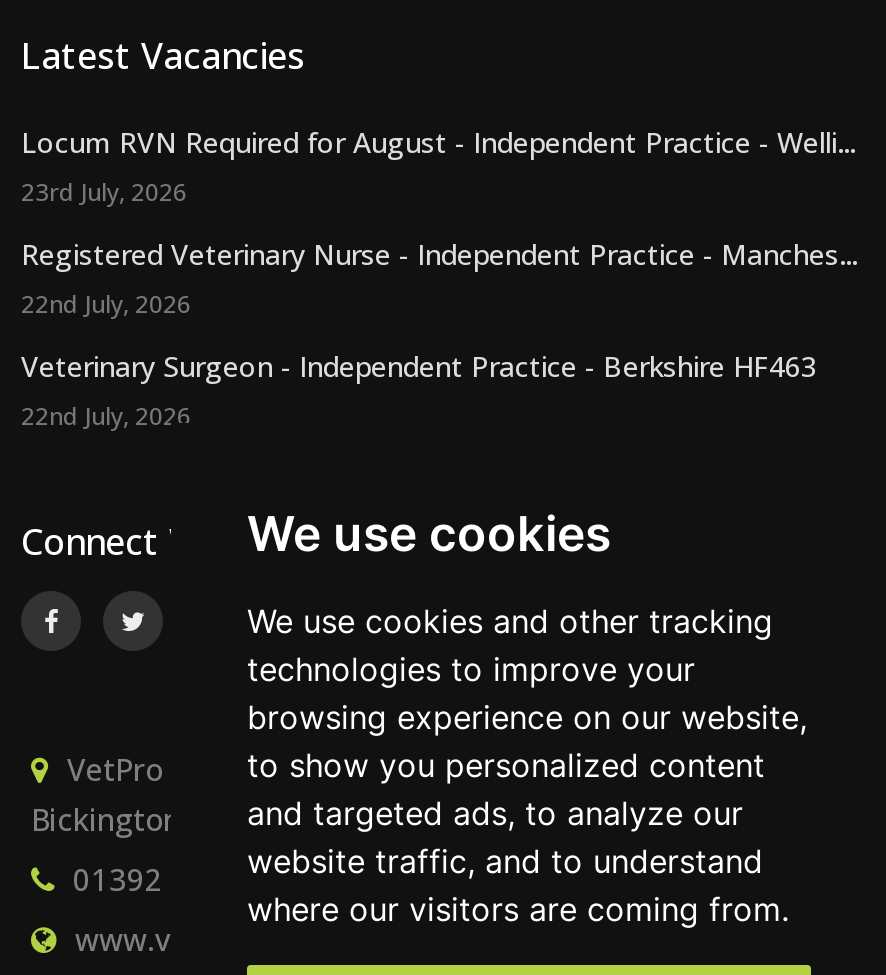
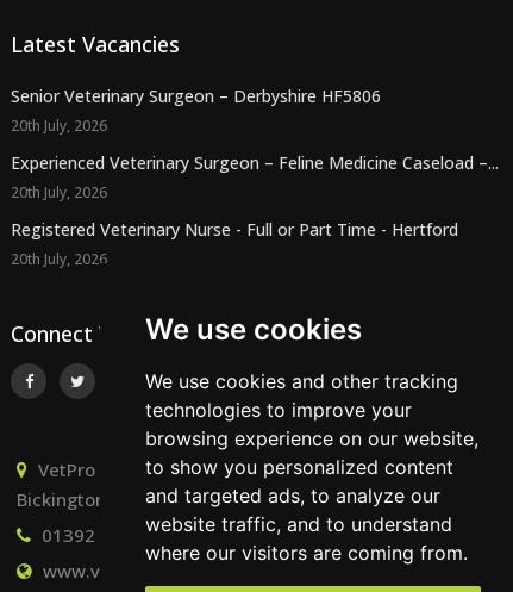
[21,124,855,210] Locum RVN Required for August - Independent Practice - Welli... | 23rd July, 2026 -> [11,85,381,136] Senior Veterinary Surgeon – Derbyshire HF5806 | 20th July, 2026
[21,236,857,322] Registered Veterinary Nurse - Independent Practice - Manches... | 22nd July, 2026 -> [11,152,499,203] Experienced Veterinary Surgeon – Feline Medicine Caseload –... | 20th July, 2026
[21,348,817,434] Veterinary Surgeon - Independent Practice - Berkshire HF463 | 22nd July, 2026 -> [11,218,458,270] Registered Veterinary Nurse - Full or Part Time - Hertford | 20th July, 2026

